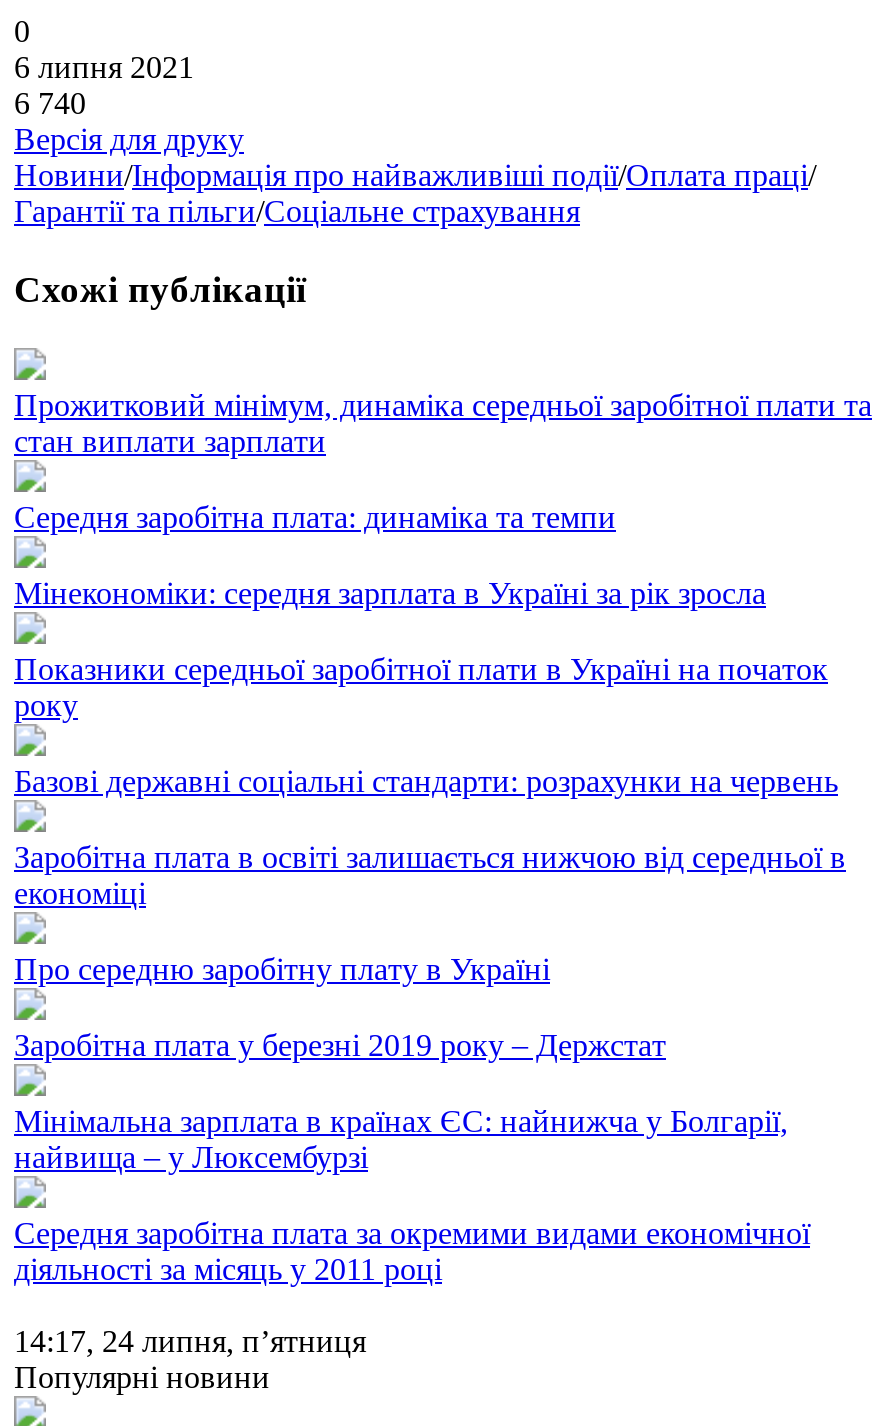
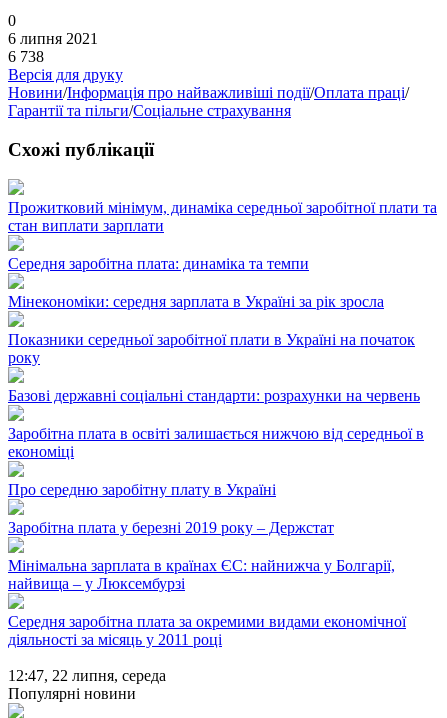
[14,86,86,120] 6 740 -> [8,48,44,65] 6 738
[14,1325,366,1359] 14:17, 24 липня, п’ятниця -> [8,667,166,684] 12:47, 22 липня, середа

